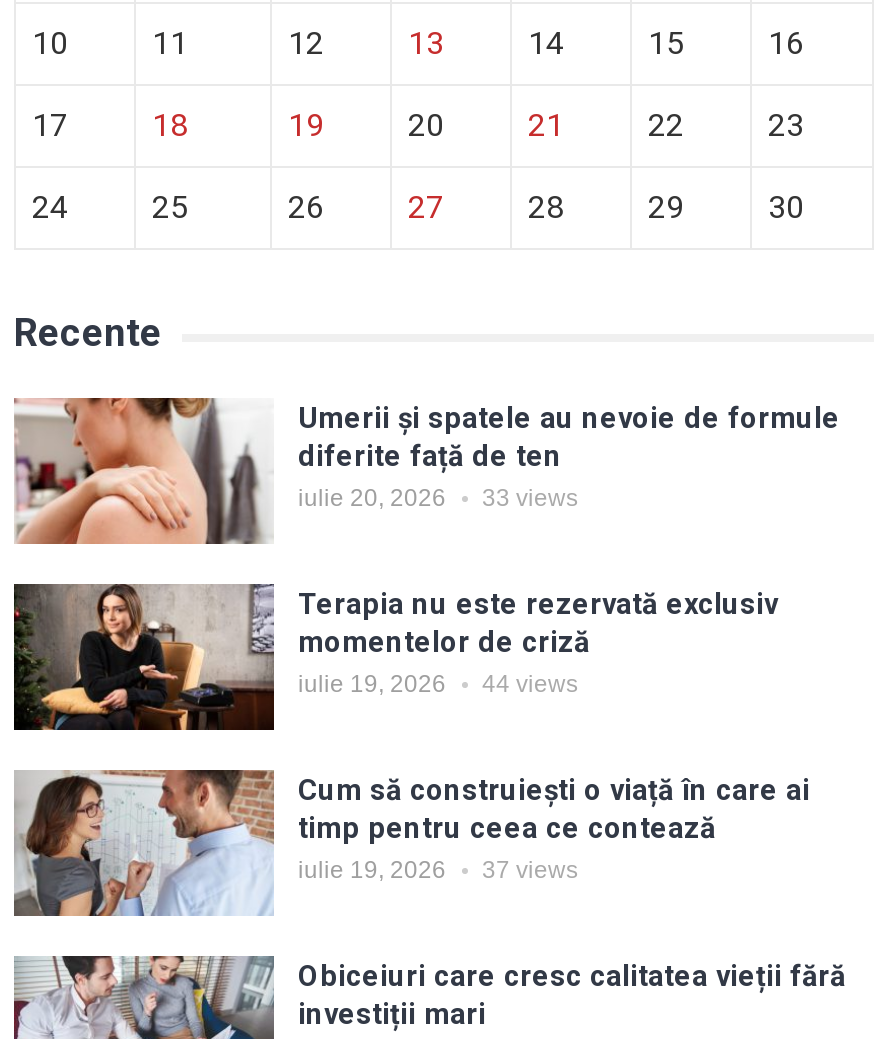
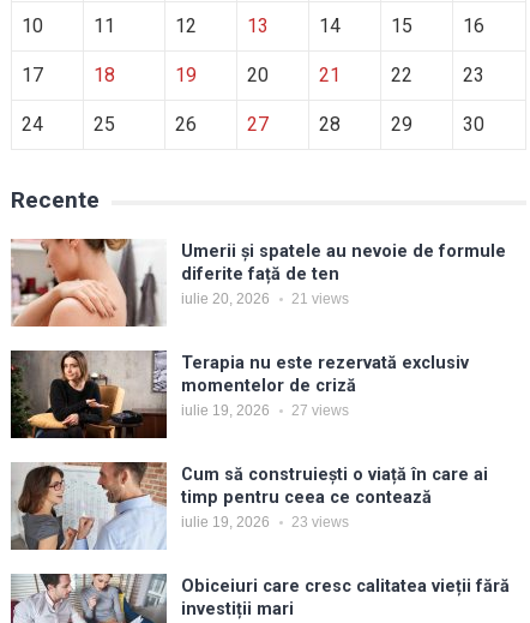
[298,484,578,512] iulie 20, 2026 33 views -> [181,290,349,307] iulie 20, 2026 21 views
[298,670,578,698] iulie 19, 2026 44 views -> [181,402,349,419] iulie 19, 2026 27 views
[298,856,578,884] iulie 19, 2026 37 views -> [181,514,349,530] iulie 19, 2026 23 views

